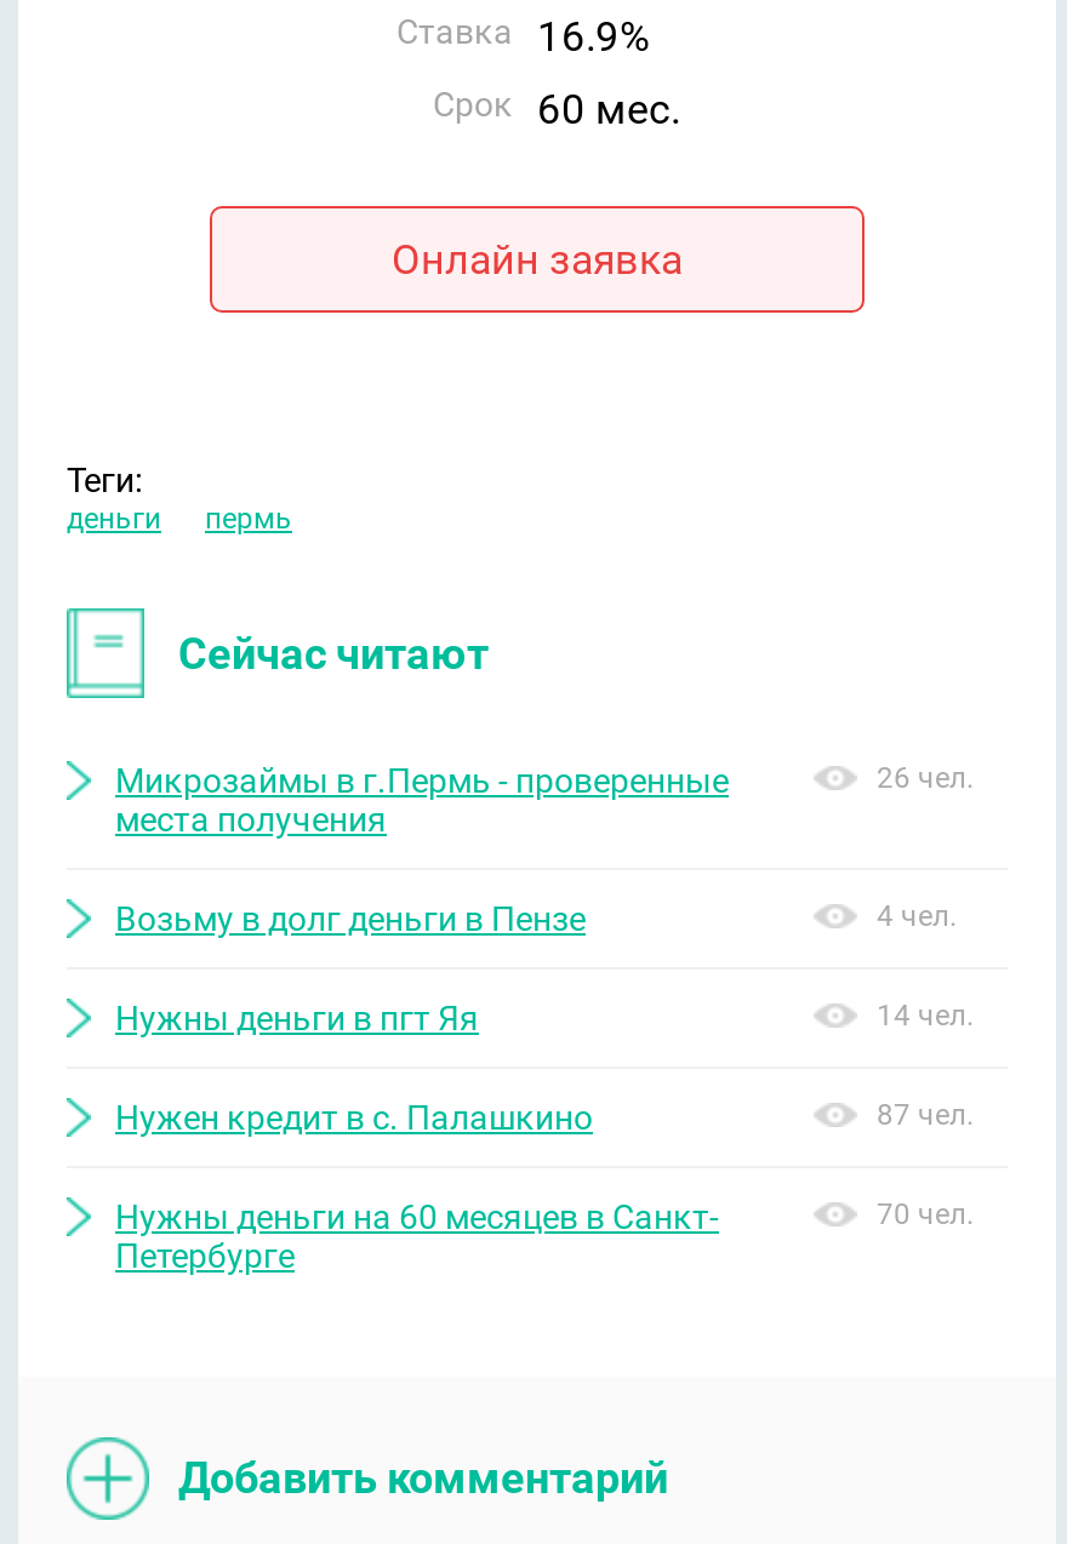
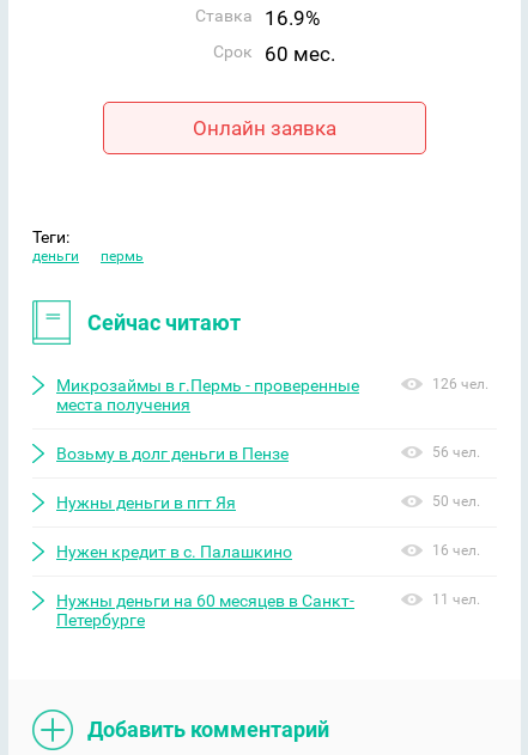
[877,761,974,795] 26 чел. -> [432,376,488,392] 126 чел.
[877,899,957,933] 4 чел. -> [432,444,480,461] 56 чел.
[877,999,974,1033] 14 чел. -> [432,493,480,510] 50 чел.
[877,1098,974,1132] 87 чел. -> [432,542,480,559] 16 чел.
[877,1197,974,1231] 70 чел. -> [432,591,480,608] 11 чел.

